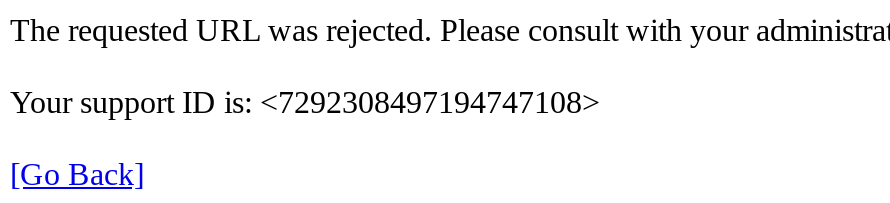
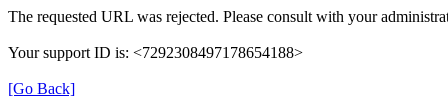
[10,85,600,119] Your support ID is: <7292308497194747108> -> [8,44,303,61] Your support ID is: <7292308497178654188>

